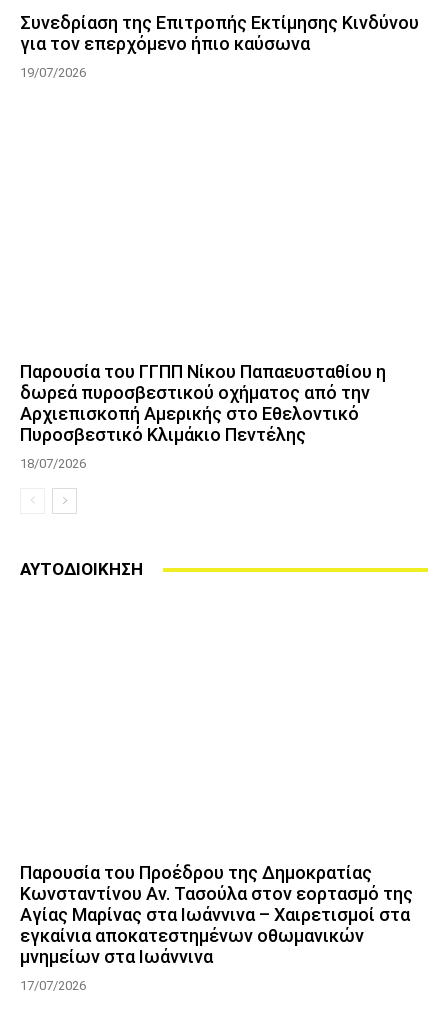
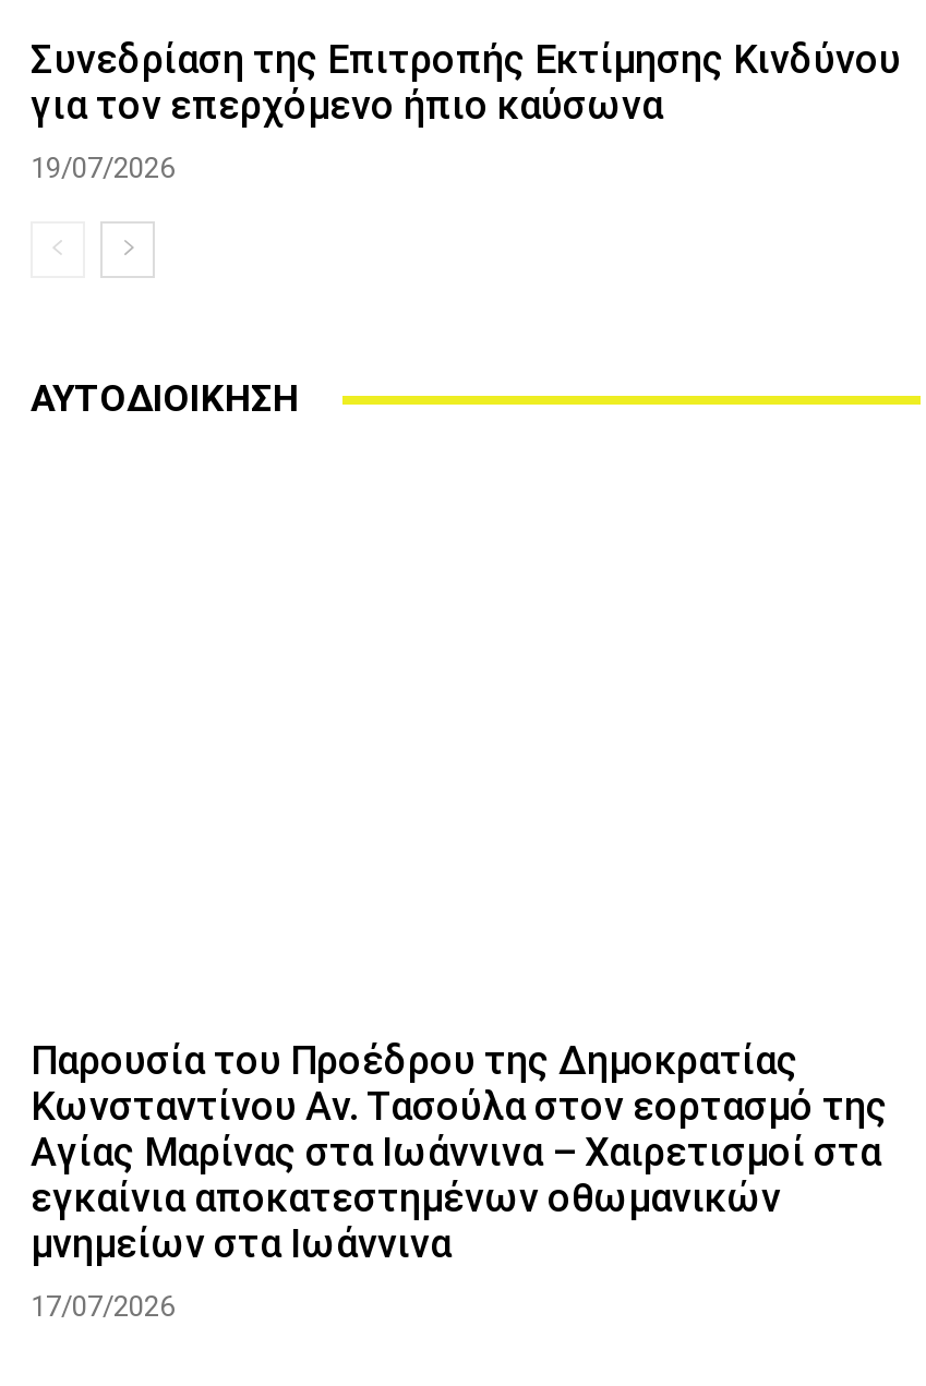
[20,361,386,471] Παρουσία του ΓΓΠΠ Νίκου Παπαευσταθίου η | δωρεά πυροσβεστικού οχήματος από την | Αρχιεπισκοπή Αμερικής στο Εθελοντικό | Πυροσβεστικό Κλιμάκιο Πεντέλης | 18/07/2026 -> none

